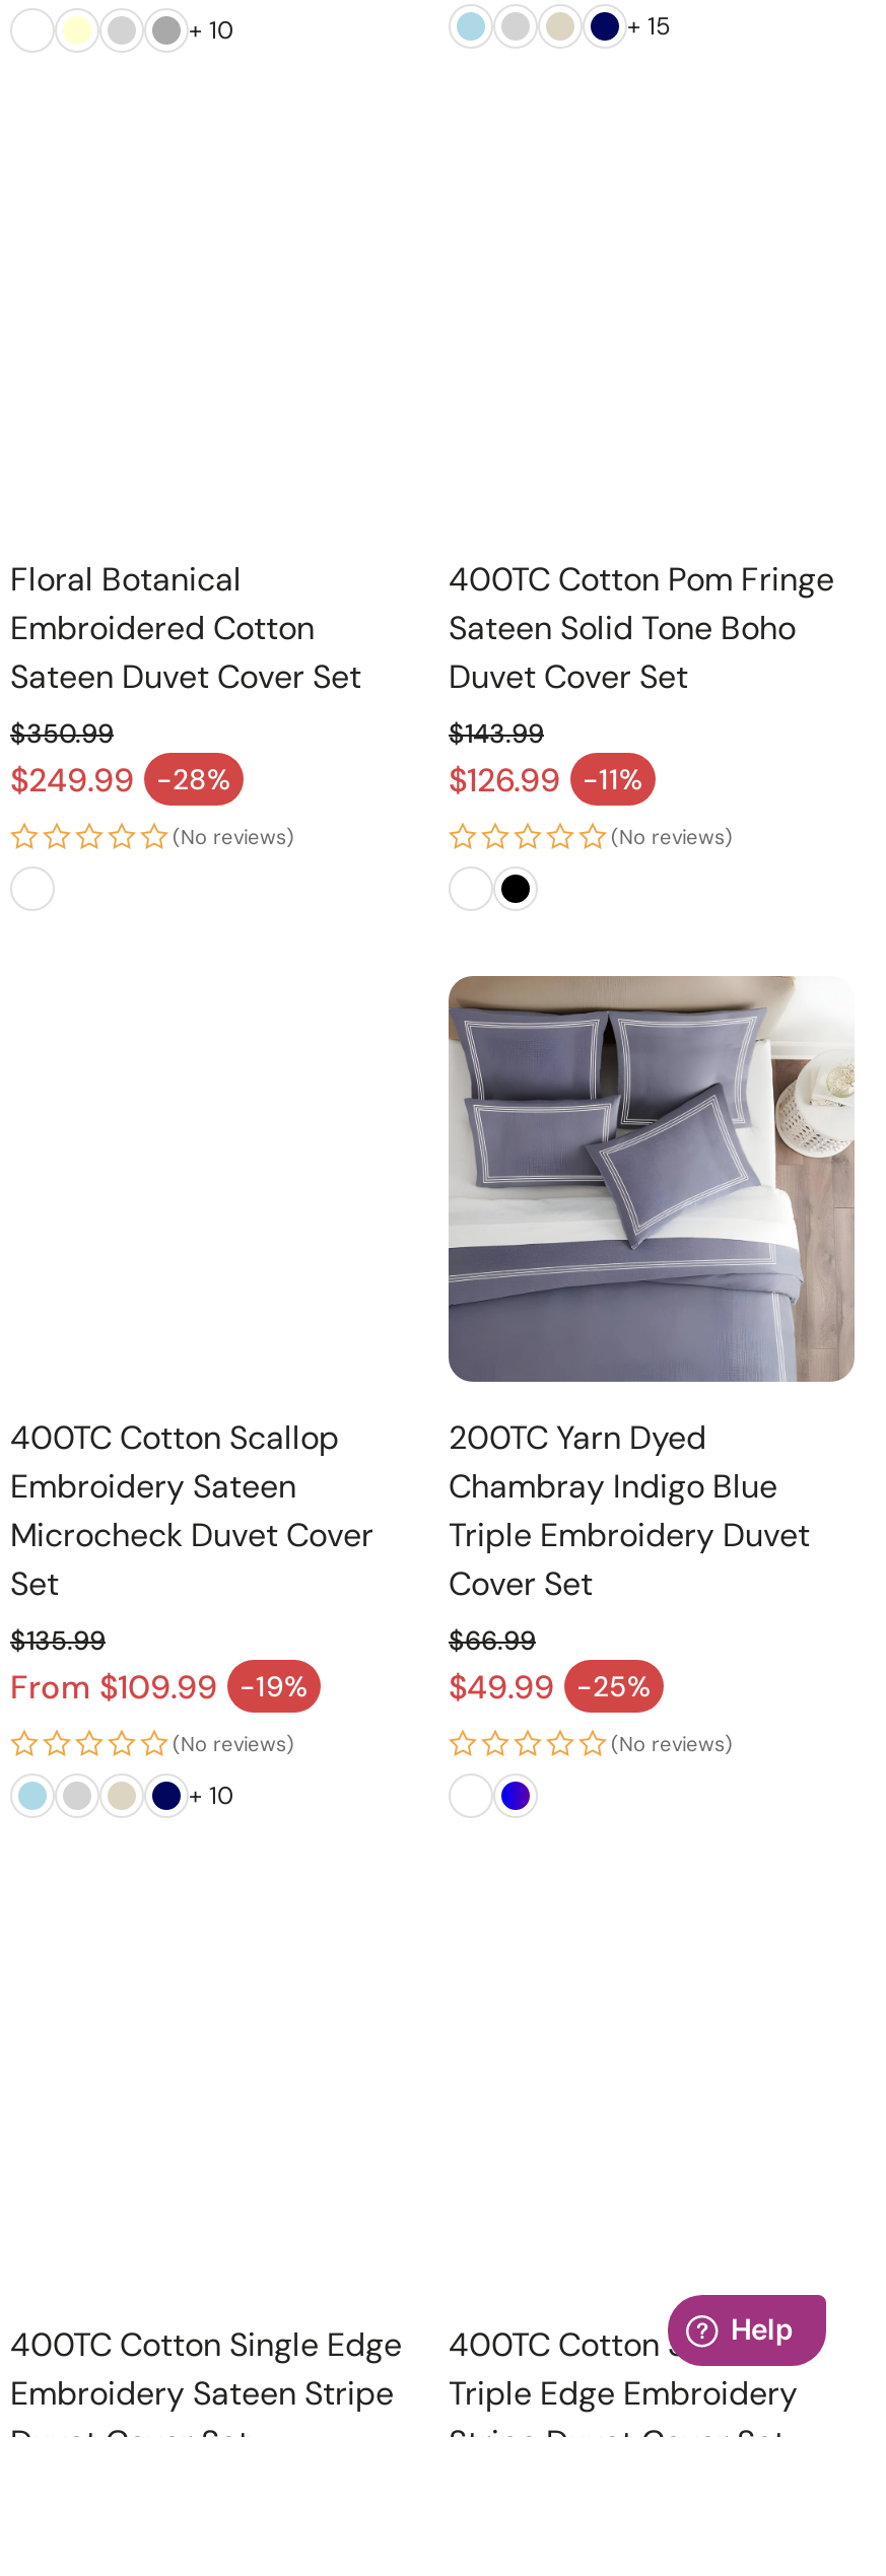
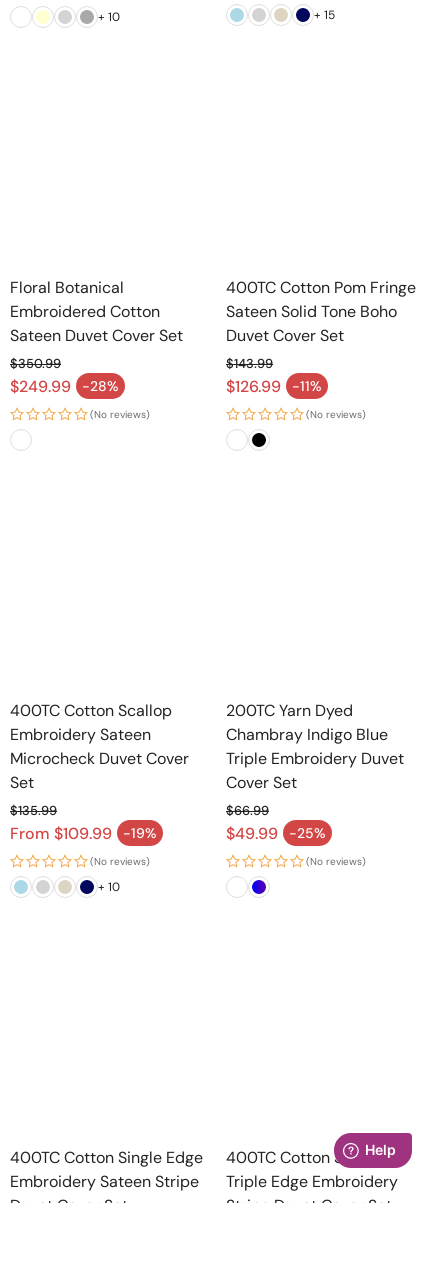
[447,974,857,1384] [image] -> none

